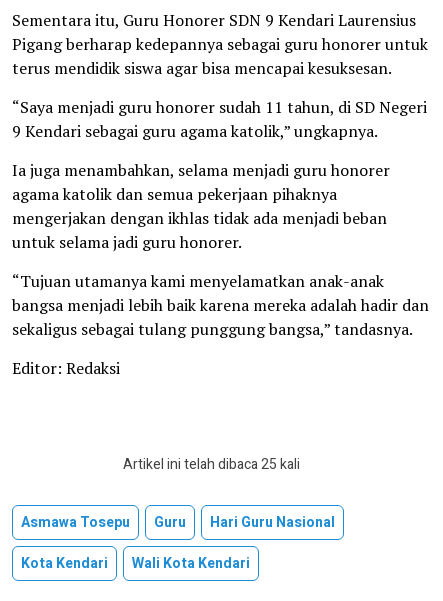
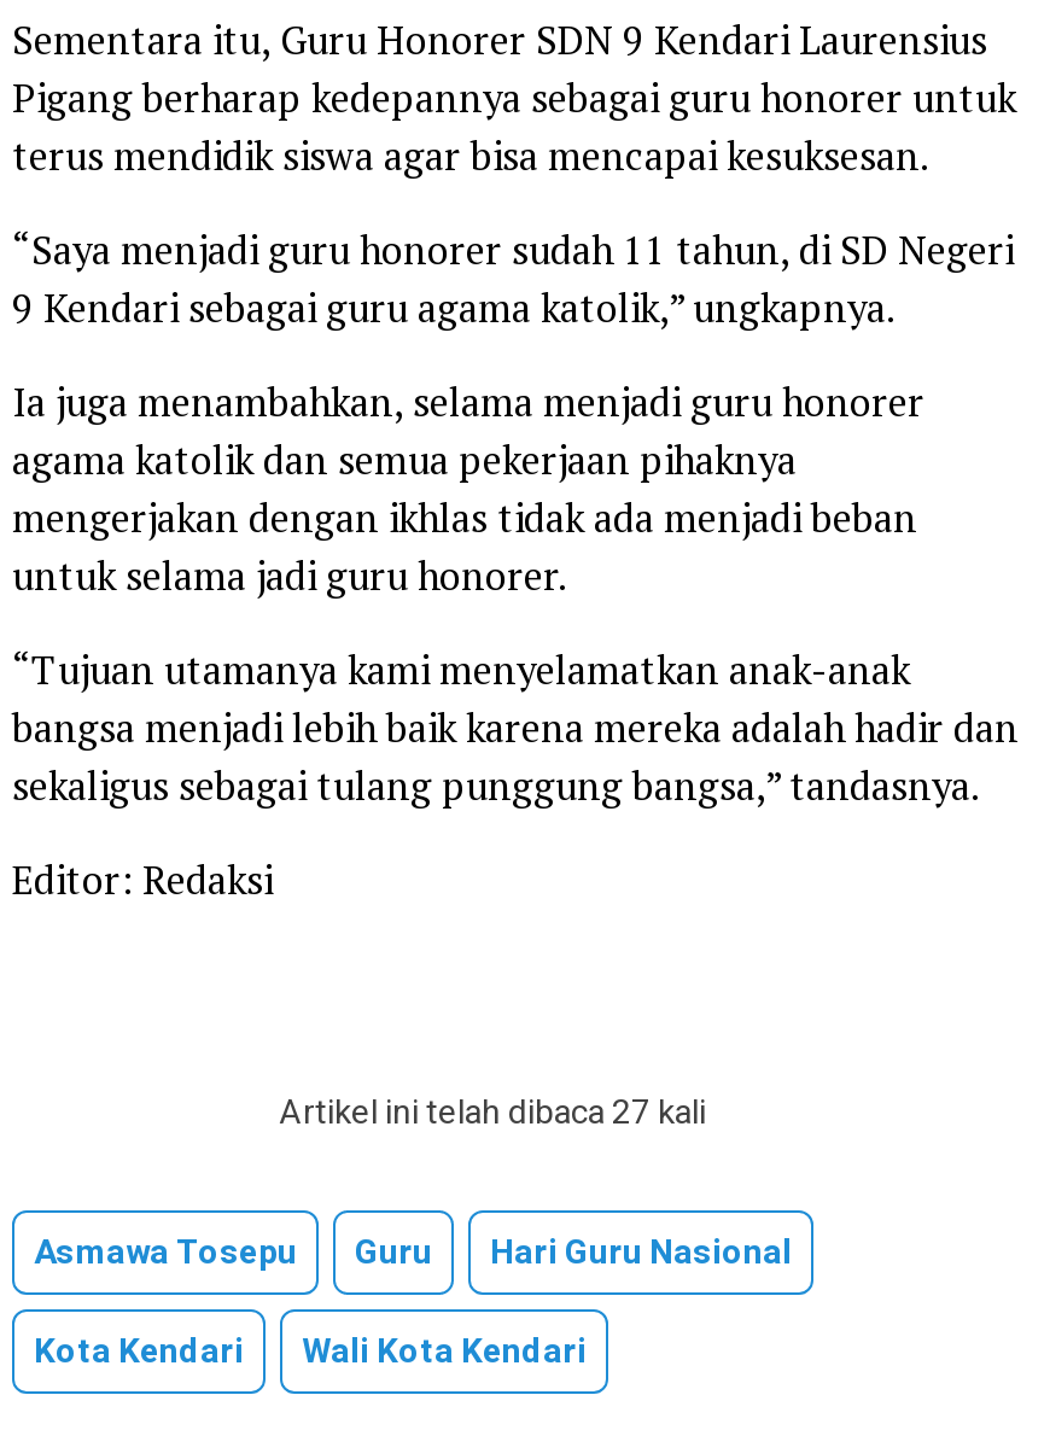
[122,454,299,475] Artikel ini telah dibaca 25 kali -> [279,1088,706,1139] Artikel ini telah dibaca 27 kali

